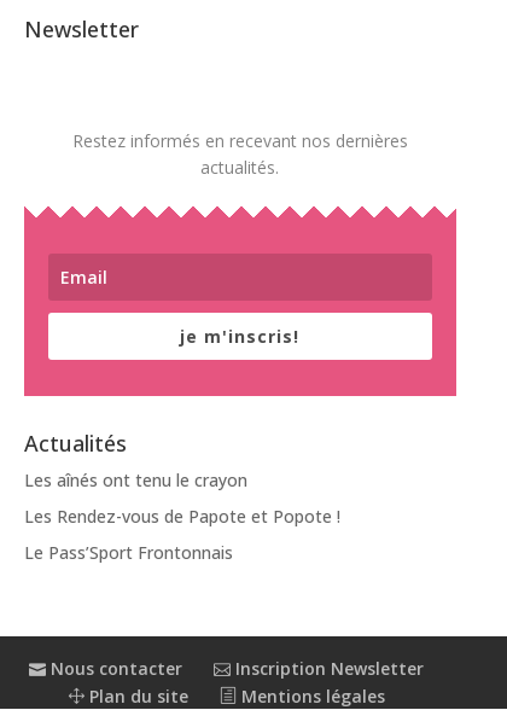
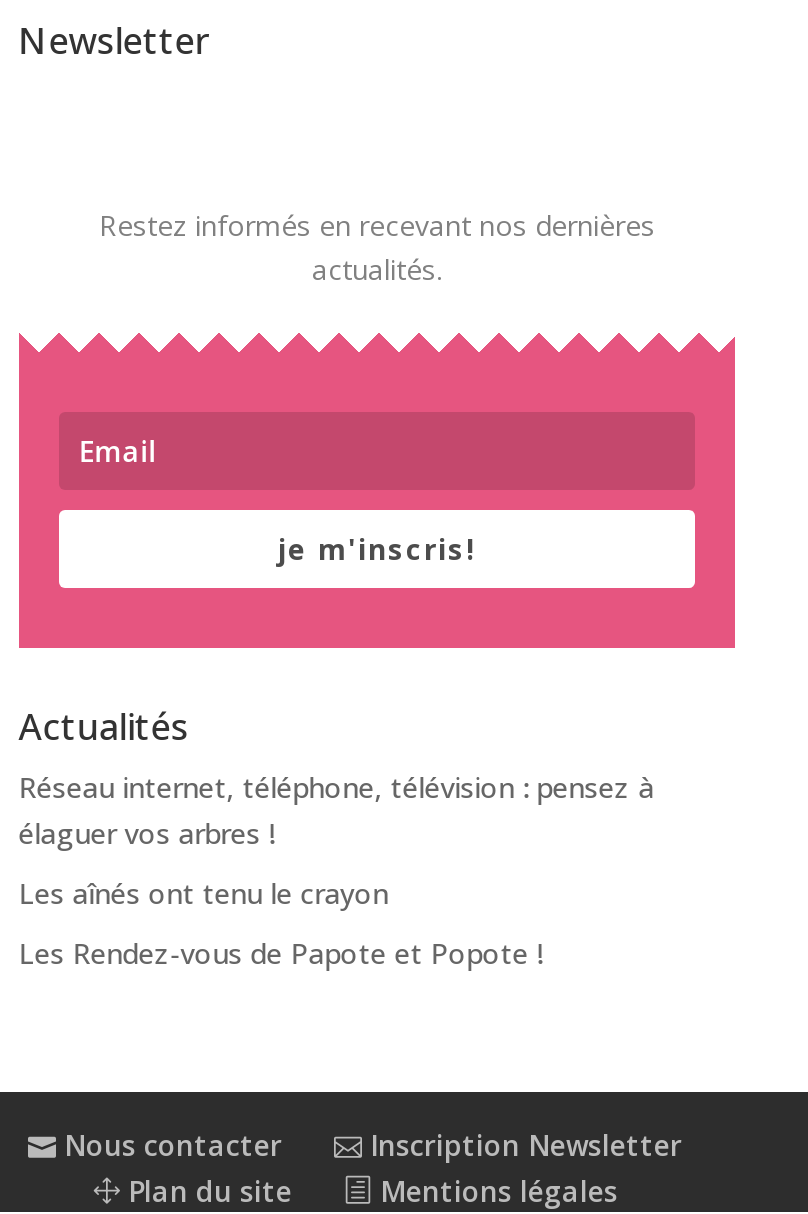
none -> [19,768,655,852] Réseau internet, téléphone, télévision : pensez à | élaguer vos arbres !
moved [24,469,340,528] -> [19,874,543,972]: Les aînés ont tenu le crayon | Les Rendez-vous de Papote et Popote !
[24,541,233,564] Le Pass’Sport Frontonnais -> none

